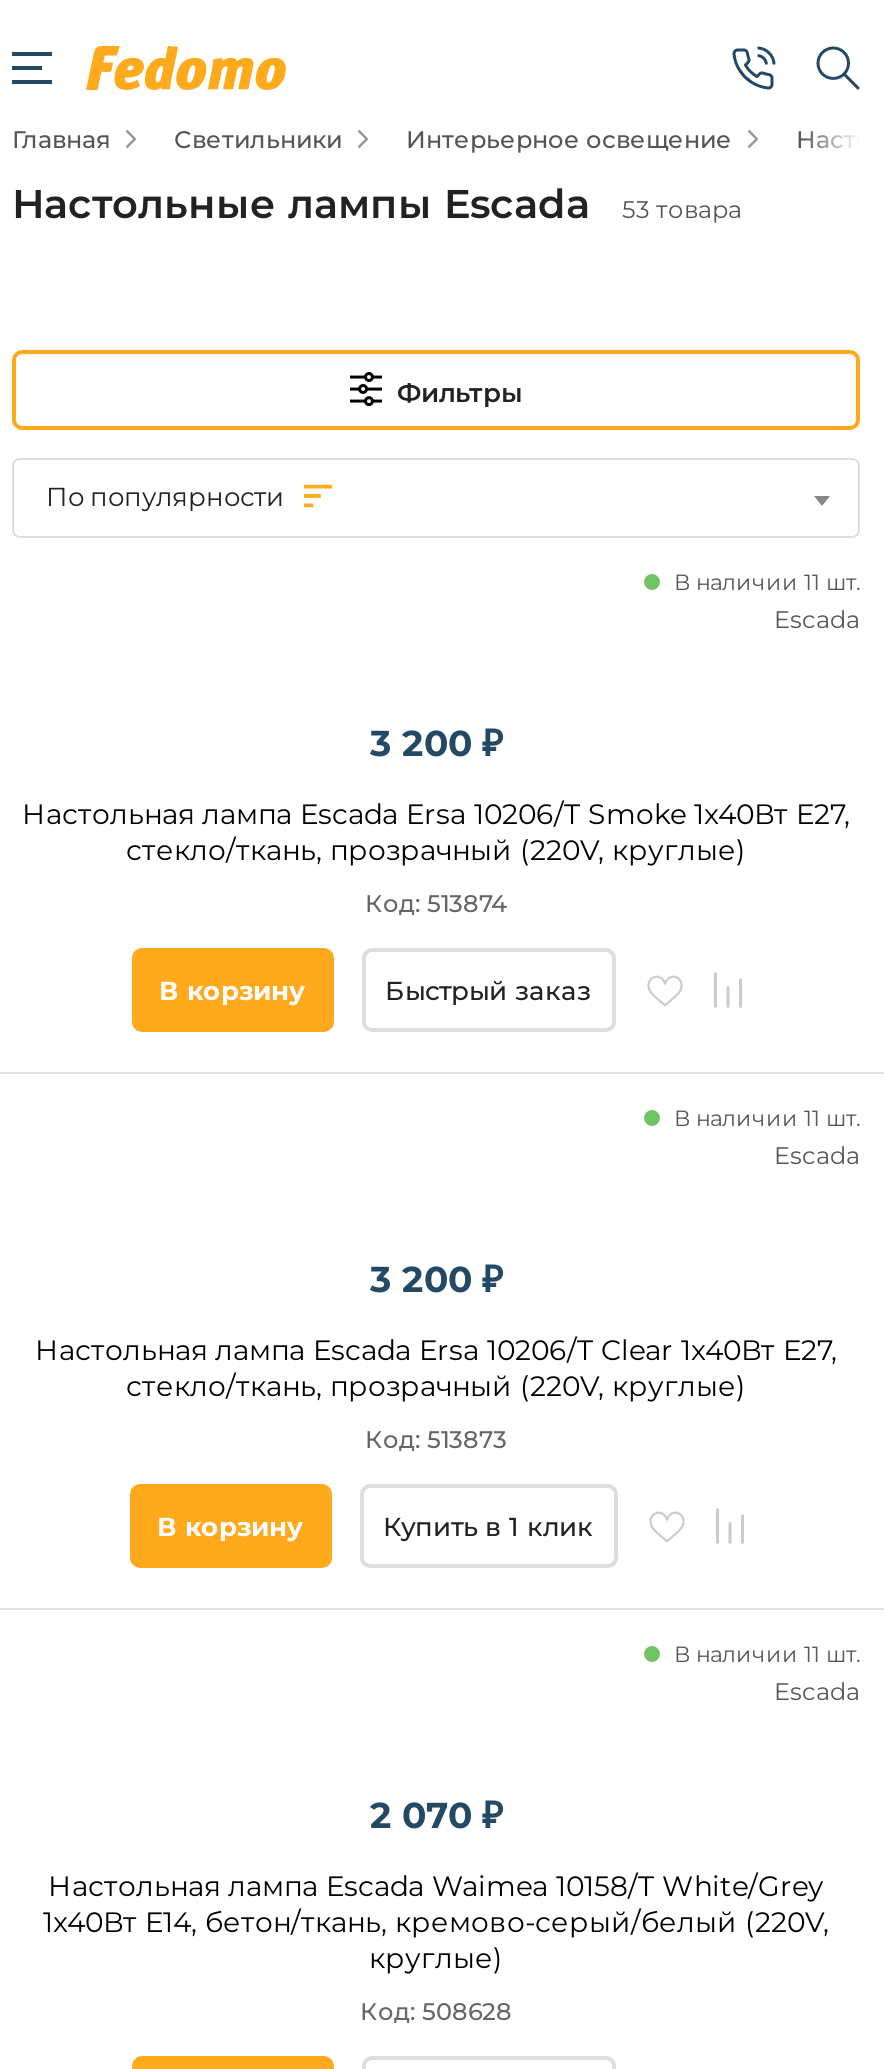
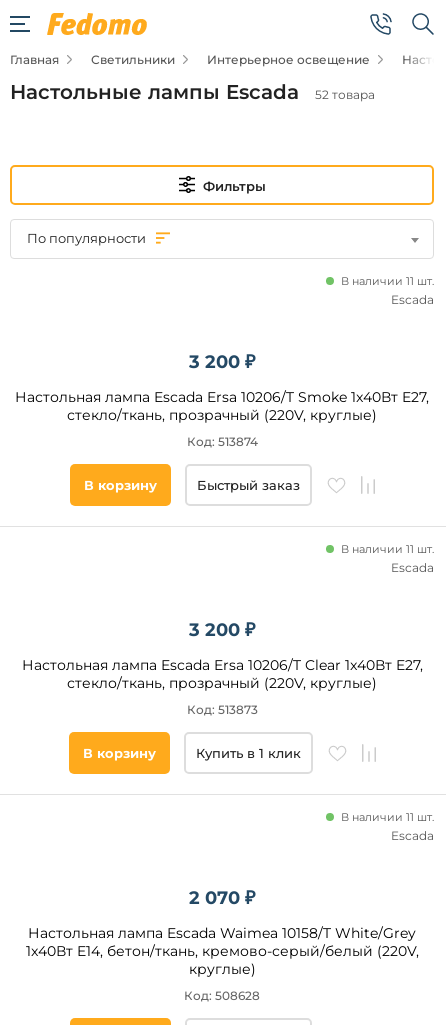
[12,180,742,228] Настольные лампы Escada 53 товара -> [10,80,375,104] Настольные лампы Escada 52 товара

